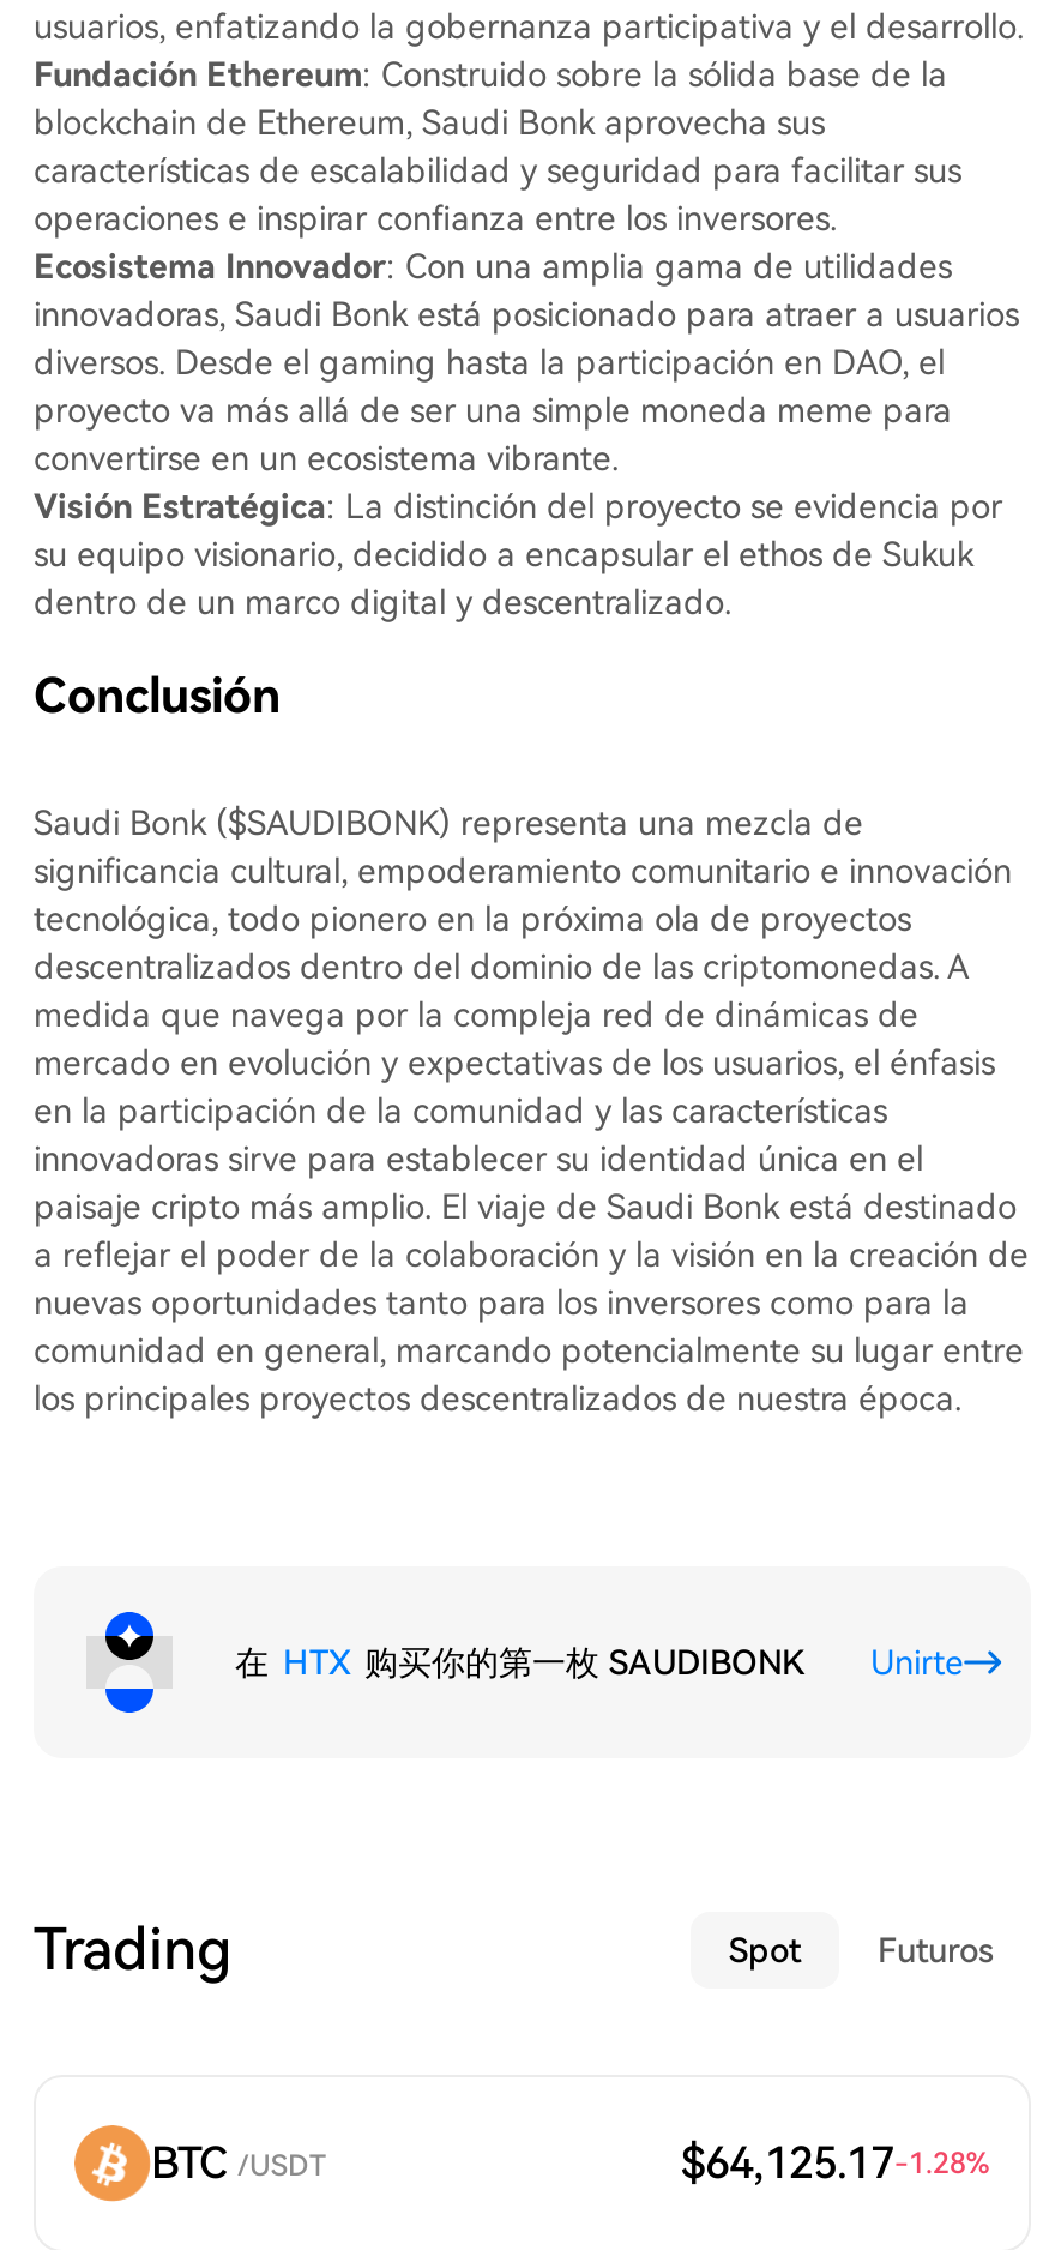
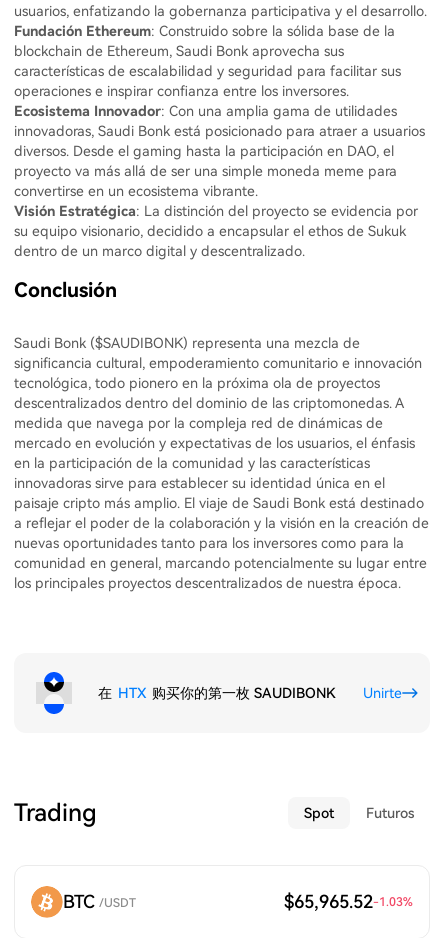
[681,2137,990,2188] $64,125.17-1.28% -> [284,891,413,912] $65,965.52-1.03%

